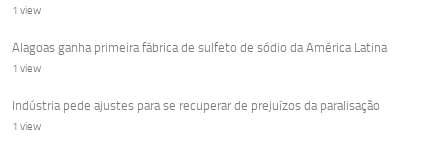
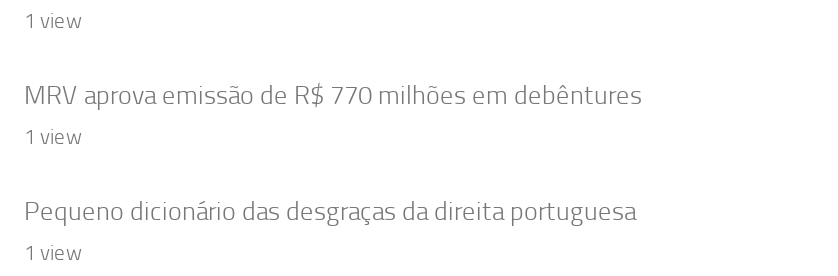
[12,40,387,55] Alagoas ganha primeira fábrica de sulfeto de sódio da América Latina -> [24,79,642,109] MRV aprova emissão de R$ 770 milhões em debêntures
[12,98,380,113] Indústria pede ajustes para se recuperar de prejuízos da paralisação -> [24,195,636,225] Pequeno dicionário das desgraças da direita portuguesa

